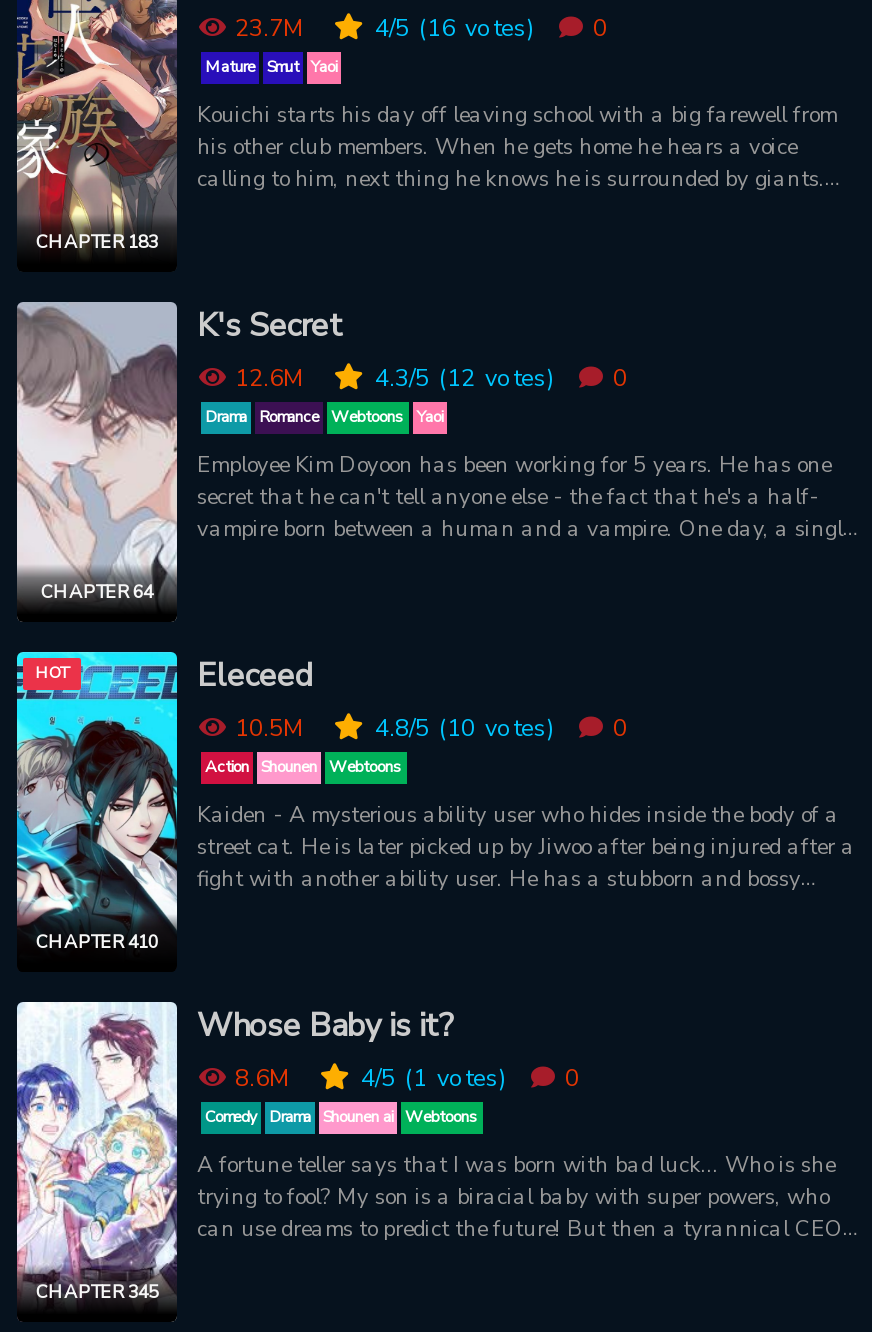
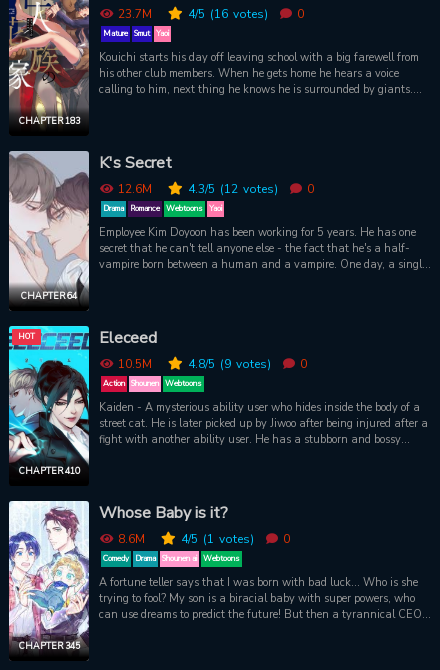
[375,711,627,744] 4.8/5 (10 votes) 0 -> [188,355,307,372] 4.8/5 (9 votes) 0

